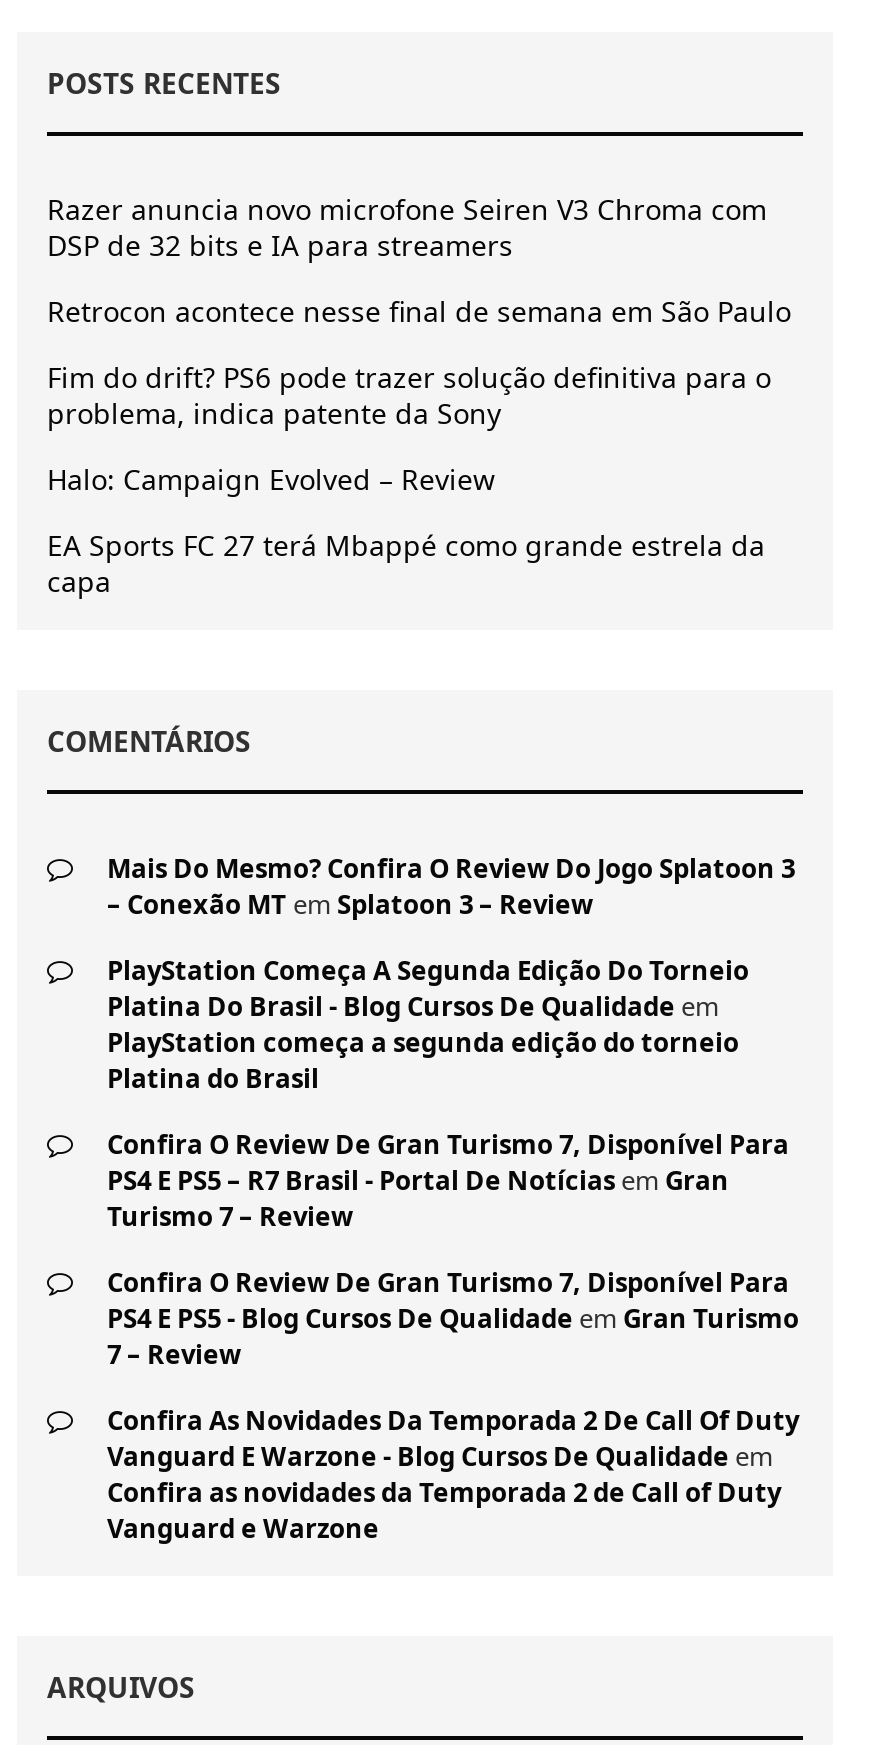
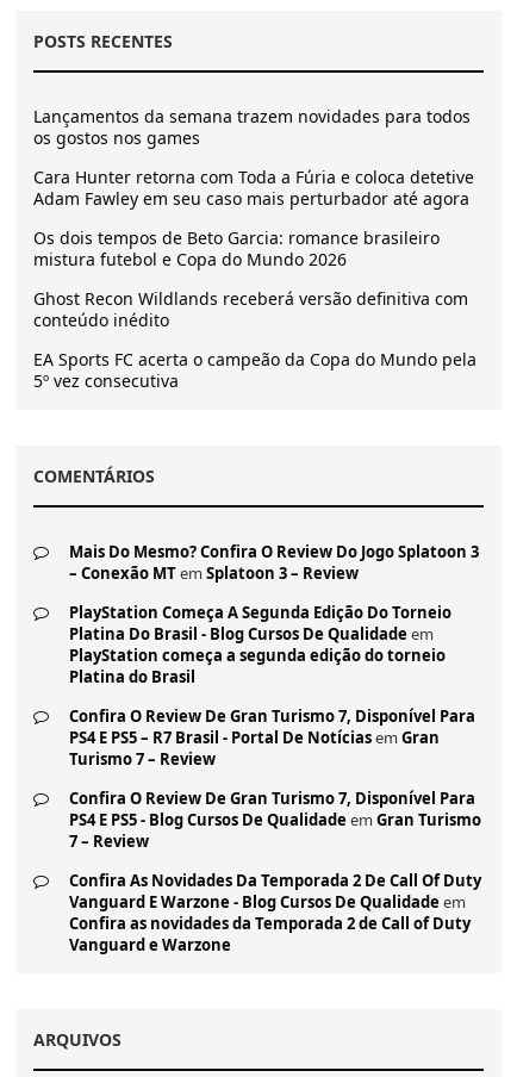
[47,190,767,264] Razer anuncia novo microfone Seiren V3 Chroma com | DSP de 32 bits e IA para streamers -> [33,105,471,149] Lançamentos da semana trazem novidades para todos | os gostos nos games
[47,292,791,330] Retrocon acontece nesse final de semana em São Paulo -> [33,165,474,210] Cara Hunter retorna com Toda a Fúria e coloca detetive | Adam Fawley em seu caso mais perturbador até agora
[47,358,771,432] Fim do drift? PS6 pode trazer solução definitiva para o | problema, indica patente da Sony -> [33,226,440,270] Os dois tempos de Beto Garcia: romance brasileiro | mistura futebol e Copa do Mundo 2026
[47,460,495,498] Halo: Campaign Evolved – Review -> [33,287,468,331] Ghost Recon Wildlands receberá versão definitiva com | conteúdo inédito
[47,526,765,600] EA Sports FC 27 terá Mbappé como grande estrela da | capa -> [33,348,476,392] EA Sports FC acerta o campeão da Copa do Mundo pela | 5º vez consecutiva

